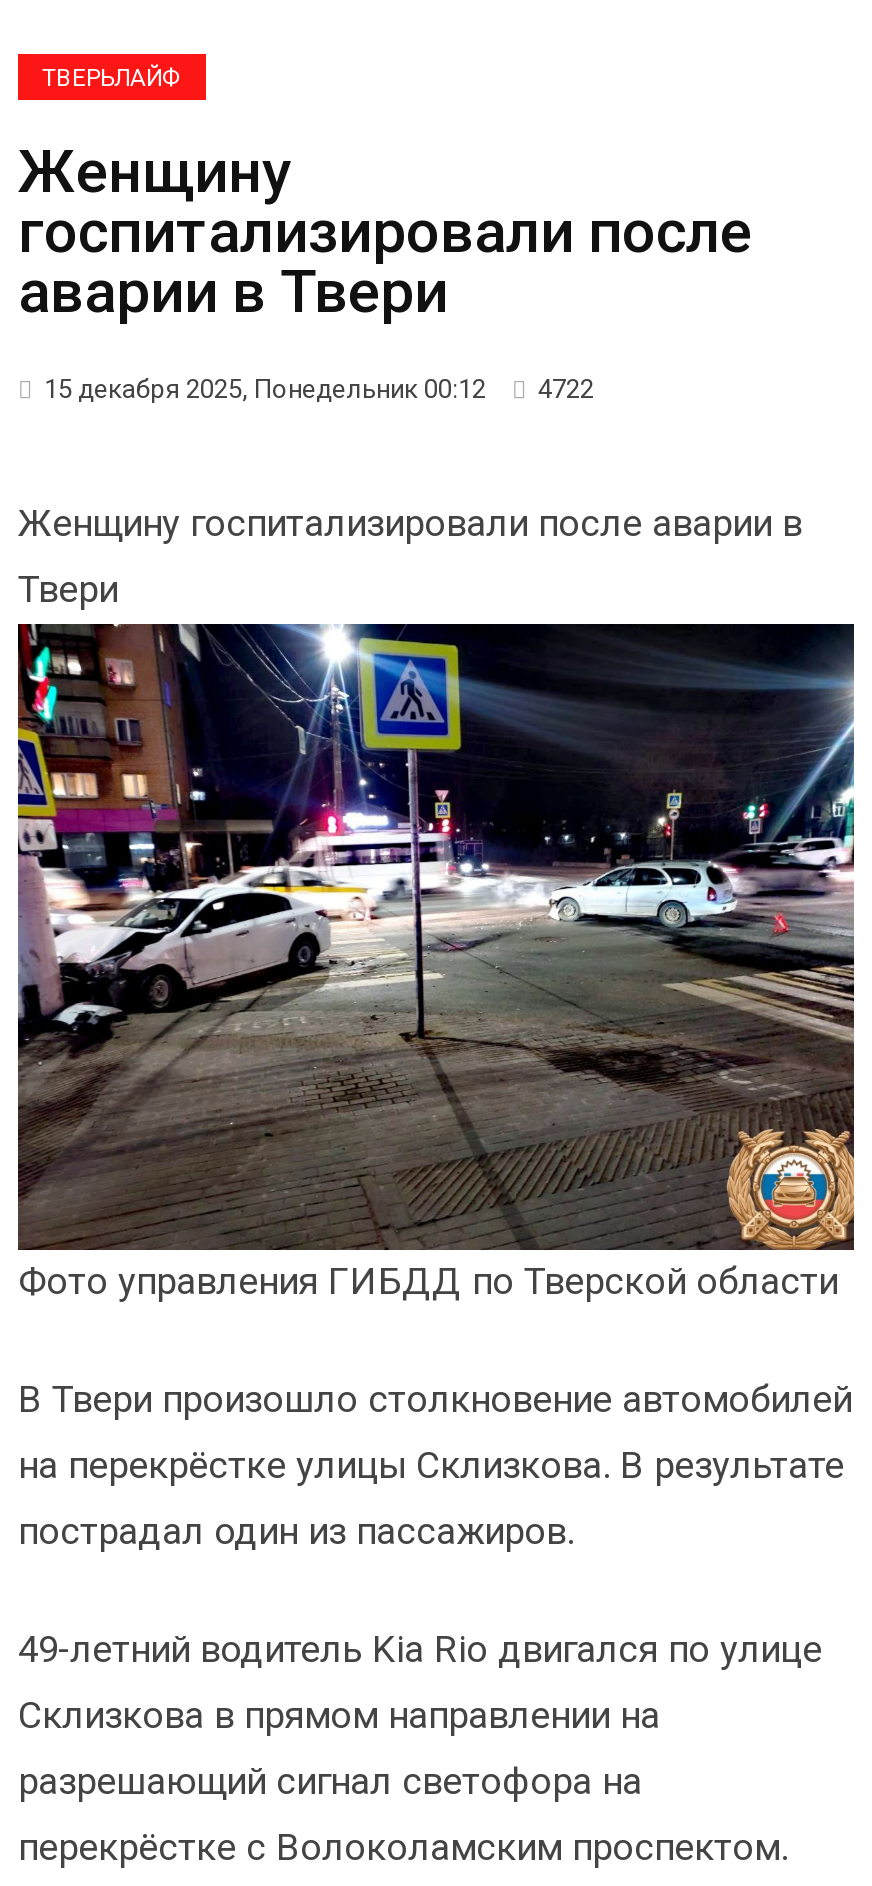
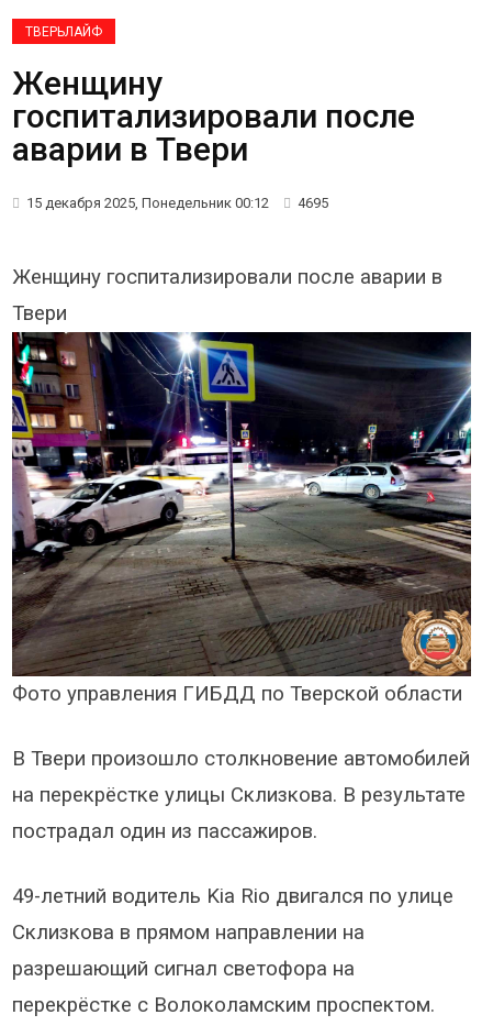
[44,373,594,403] 15 декабря 2025, Понедельник 00:12 4722 -> [26,194,328,211] 15 декабря 2025, Понедельник 00:12 4695

